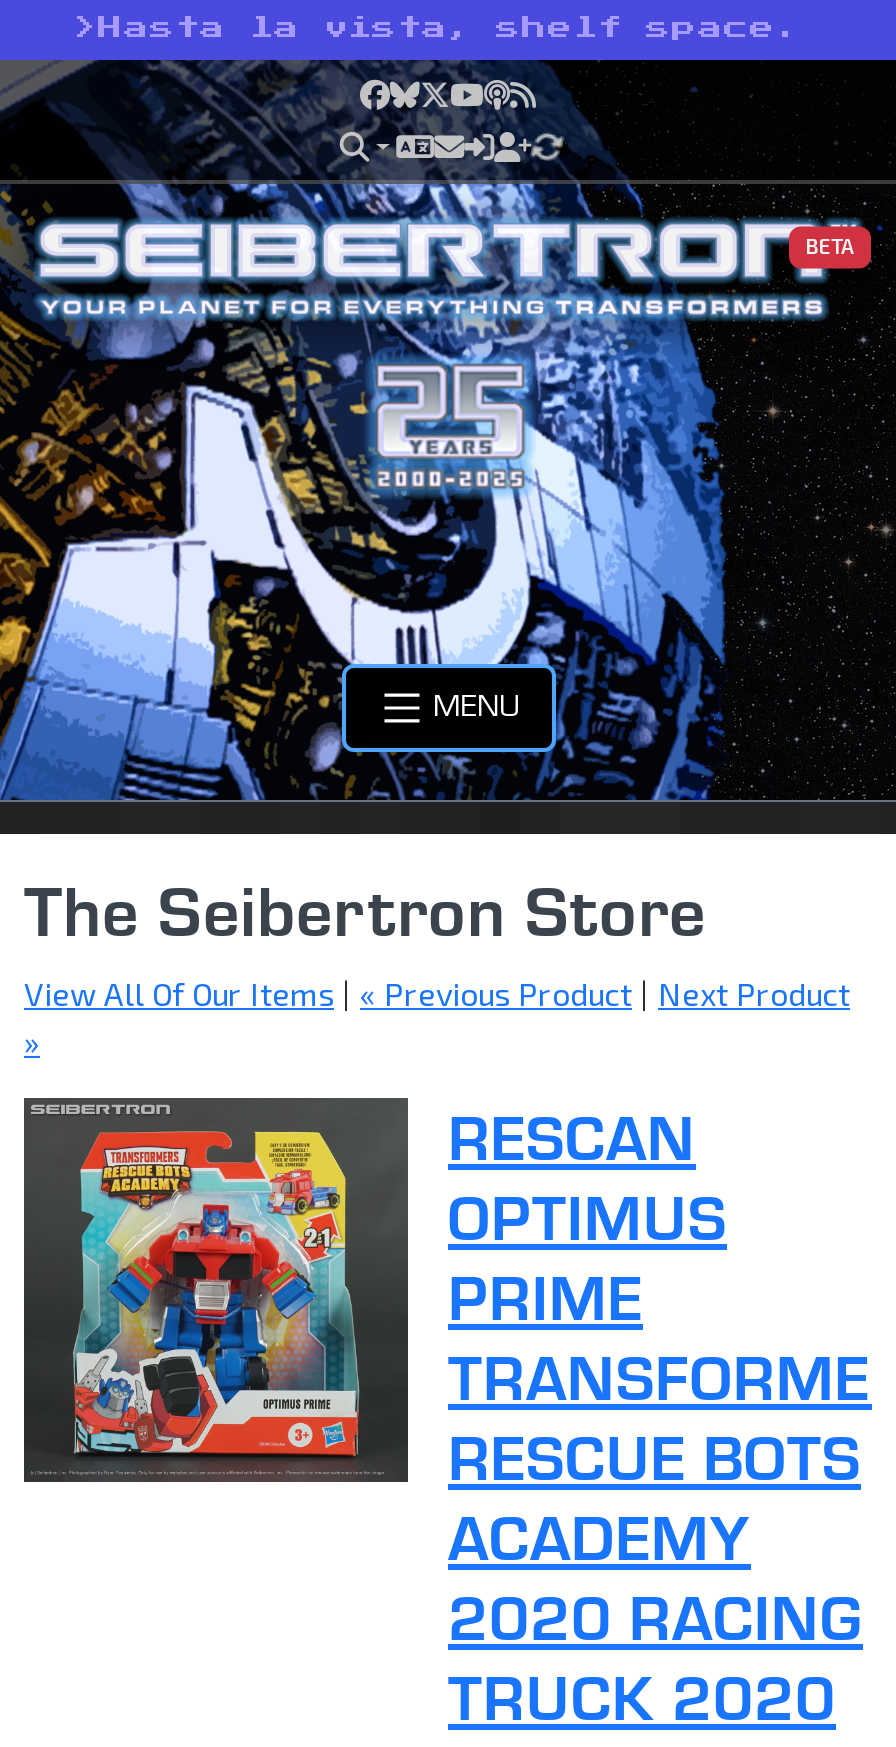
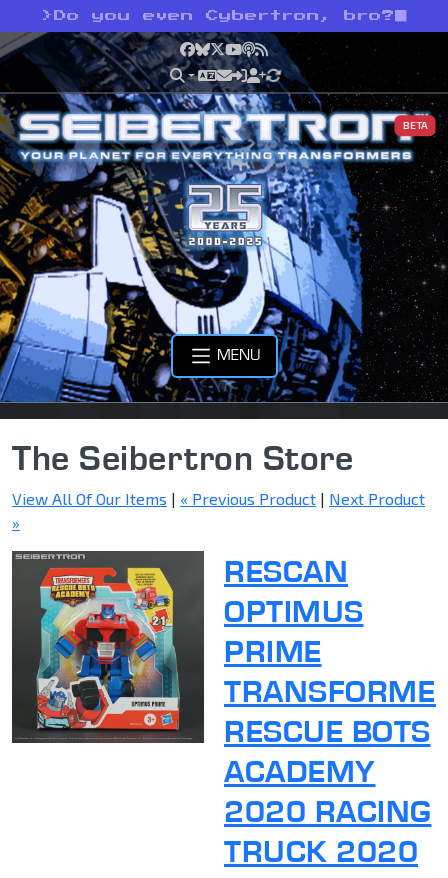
[74,16,800,40] > Hasta la vista, shelf space. -> [42,10,395,22] > Do you even Cybertron, bro?

